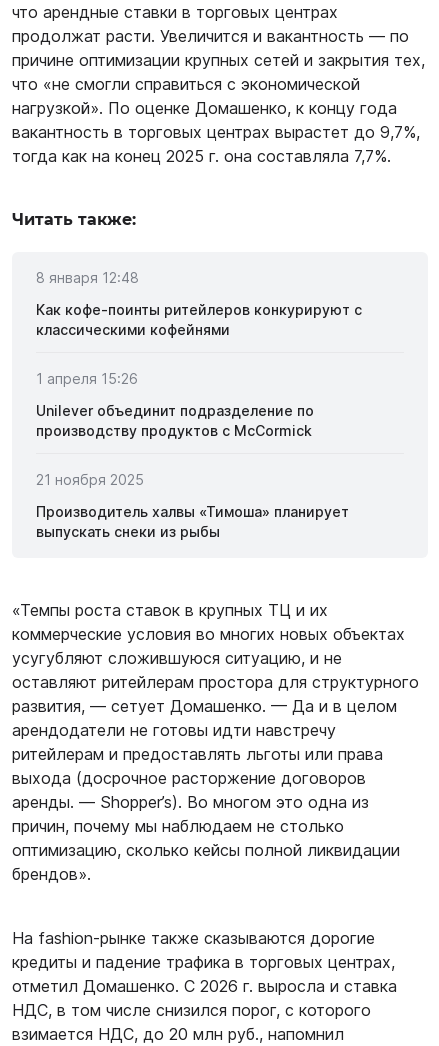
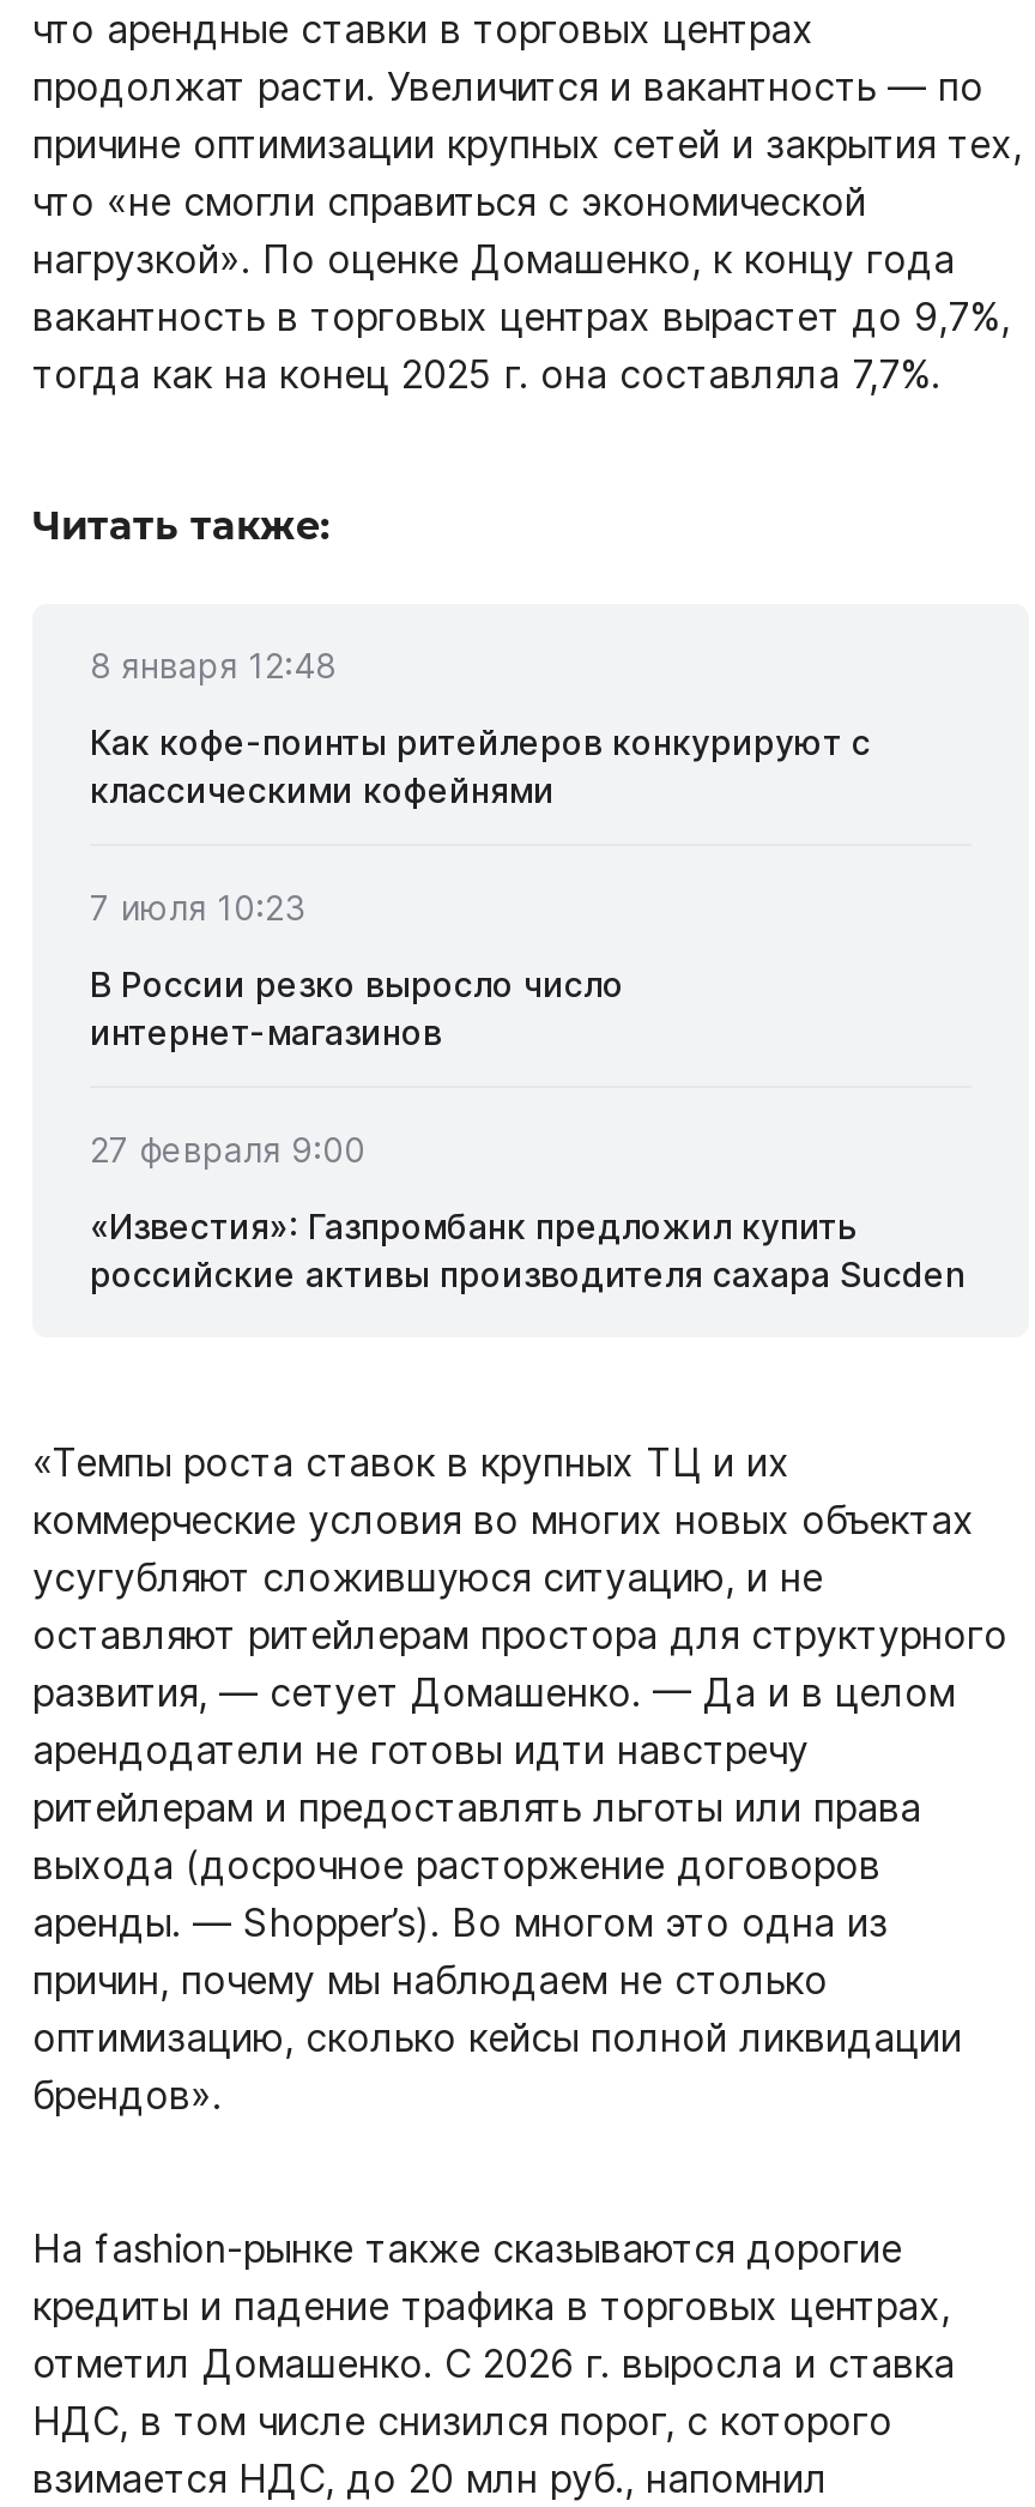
[36,370,138,387] 1 апреля 15:26 -> [90,887,303,928] 7 июля 10:23
[36,402,314,439] Unilever объединит подразделение по | производству продуктов с McCormick -> [90,964,624,1053] В России резко выросло число | интернет‑магазинов
[36,471,144,488] 21 ноября 2025 -> [90,1129,365,1170] 27 февраля 9:00
[36,503,349,540] Производитель халвы «Тимоша» планирует | выпускать снеки из рыбы -> [90,1206,964,1295] «Известия»: Газпромбанк предложил купить | российские активы производителя сахара Sucden

